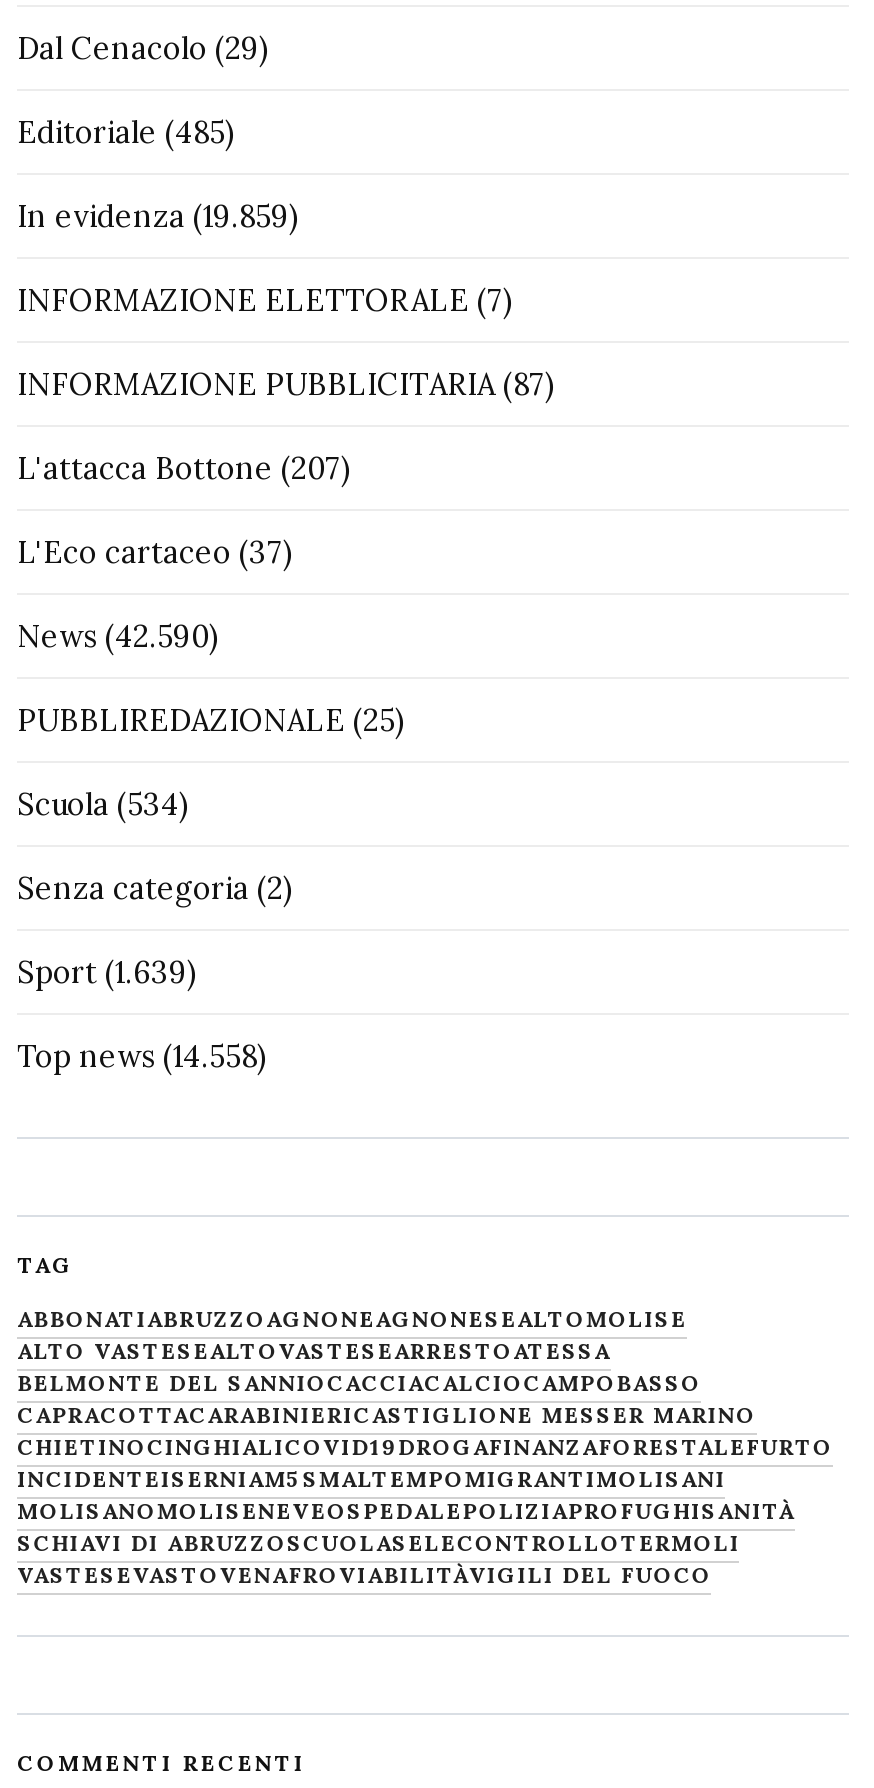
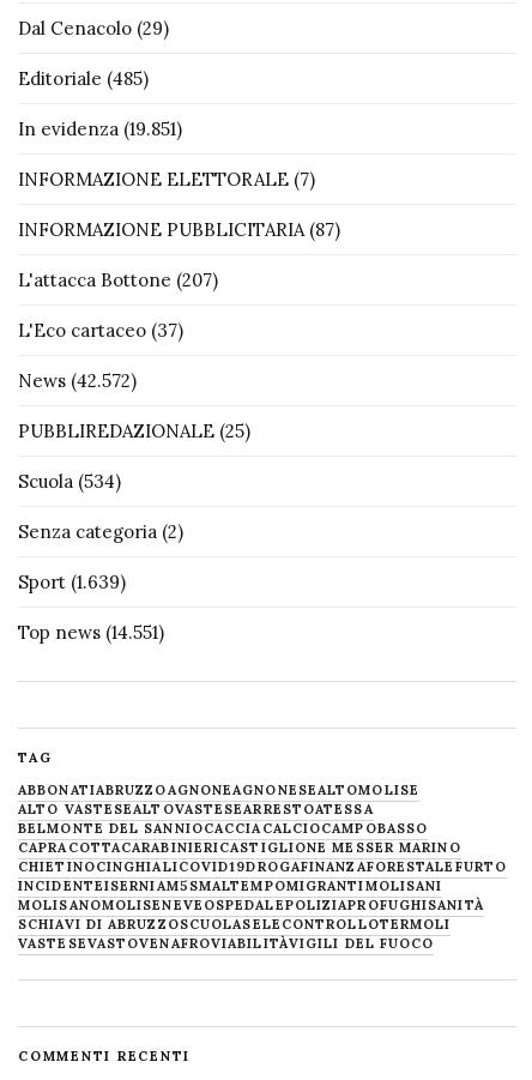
[17,197,299,235] In evidenza (19.859) -> [18,117,182,140] In evidenza (19.851)
[17,617,219,655] News (42.590) -> [18,369,137,392] News (42.572)
[17,1037,267,1075] Top news (14.558) -> [18,621,164,643] Top news (14.551)

